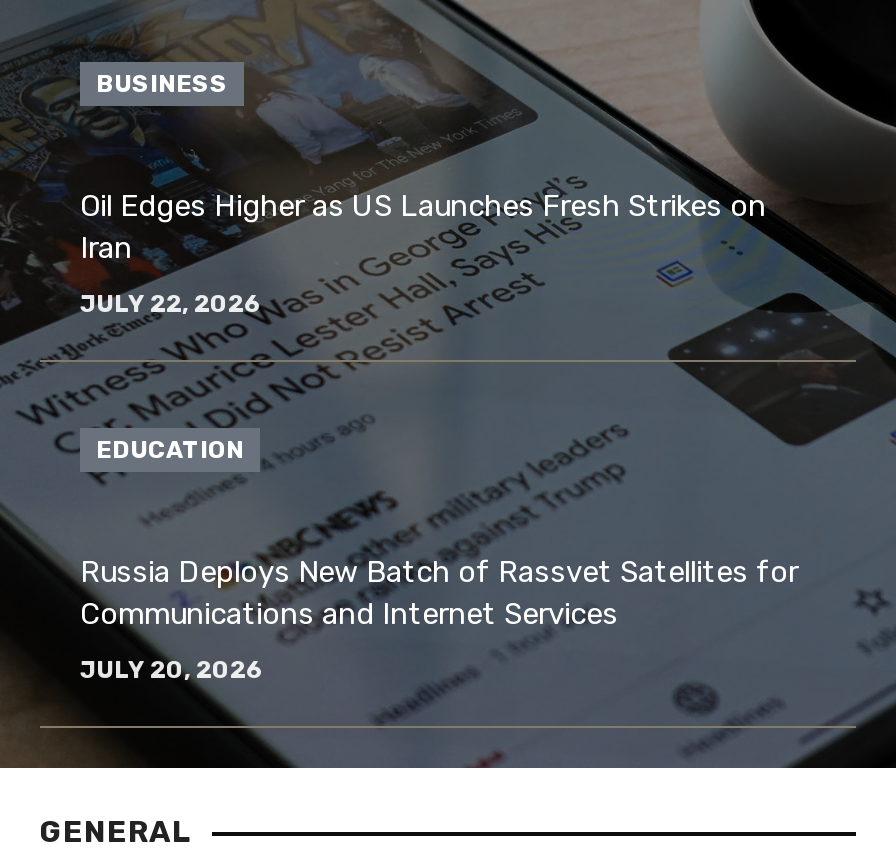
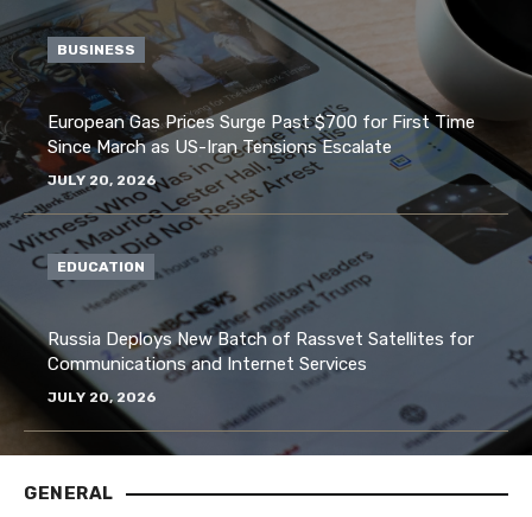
[80,188,766,266] Oil Edges Higher as US Launches Fresh Strikes on | Iran -> [47,111,475,158] European Gas Prices Surge Past $700 for First Time | Since March as US-Iran Tensions Escalate
[80,290,262,318] JULY 22, 2026 -> [47,172,157,189] JULY 20, 2026

